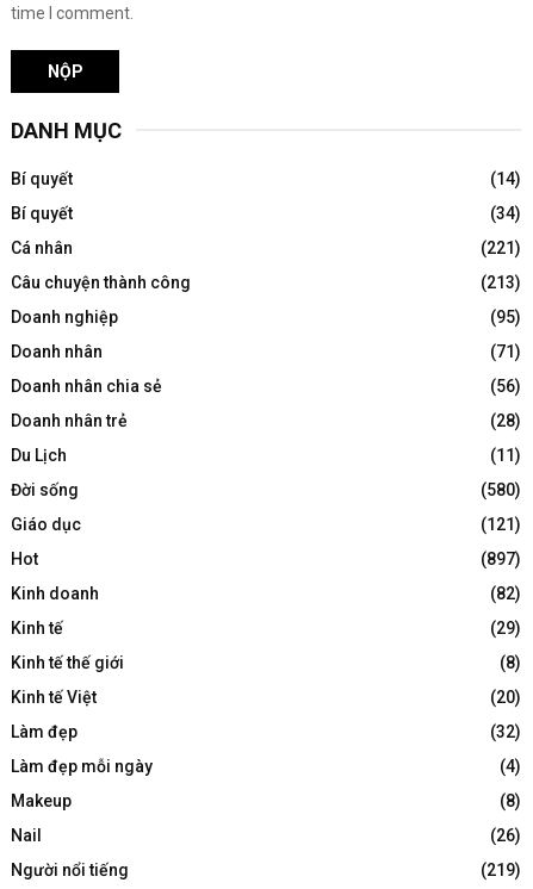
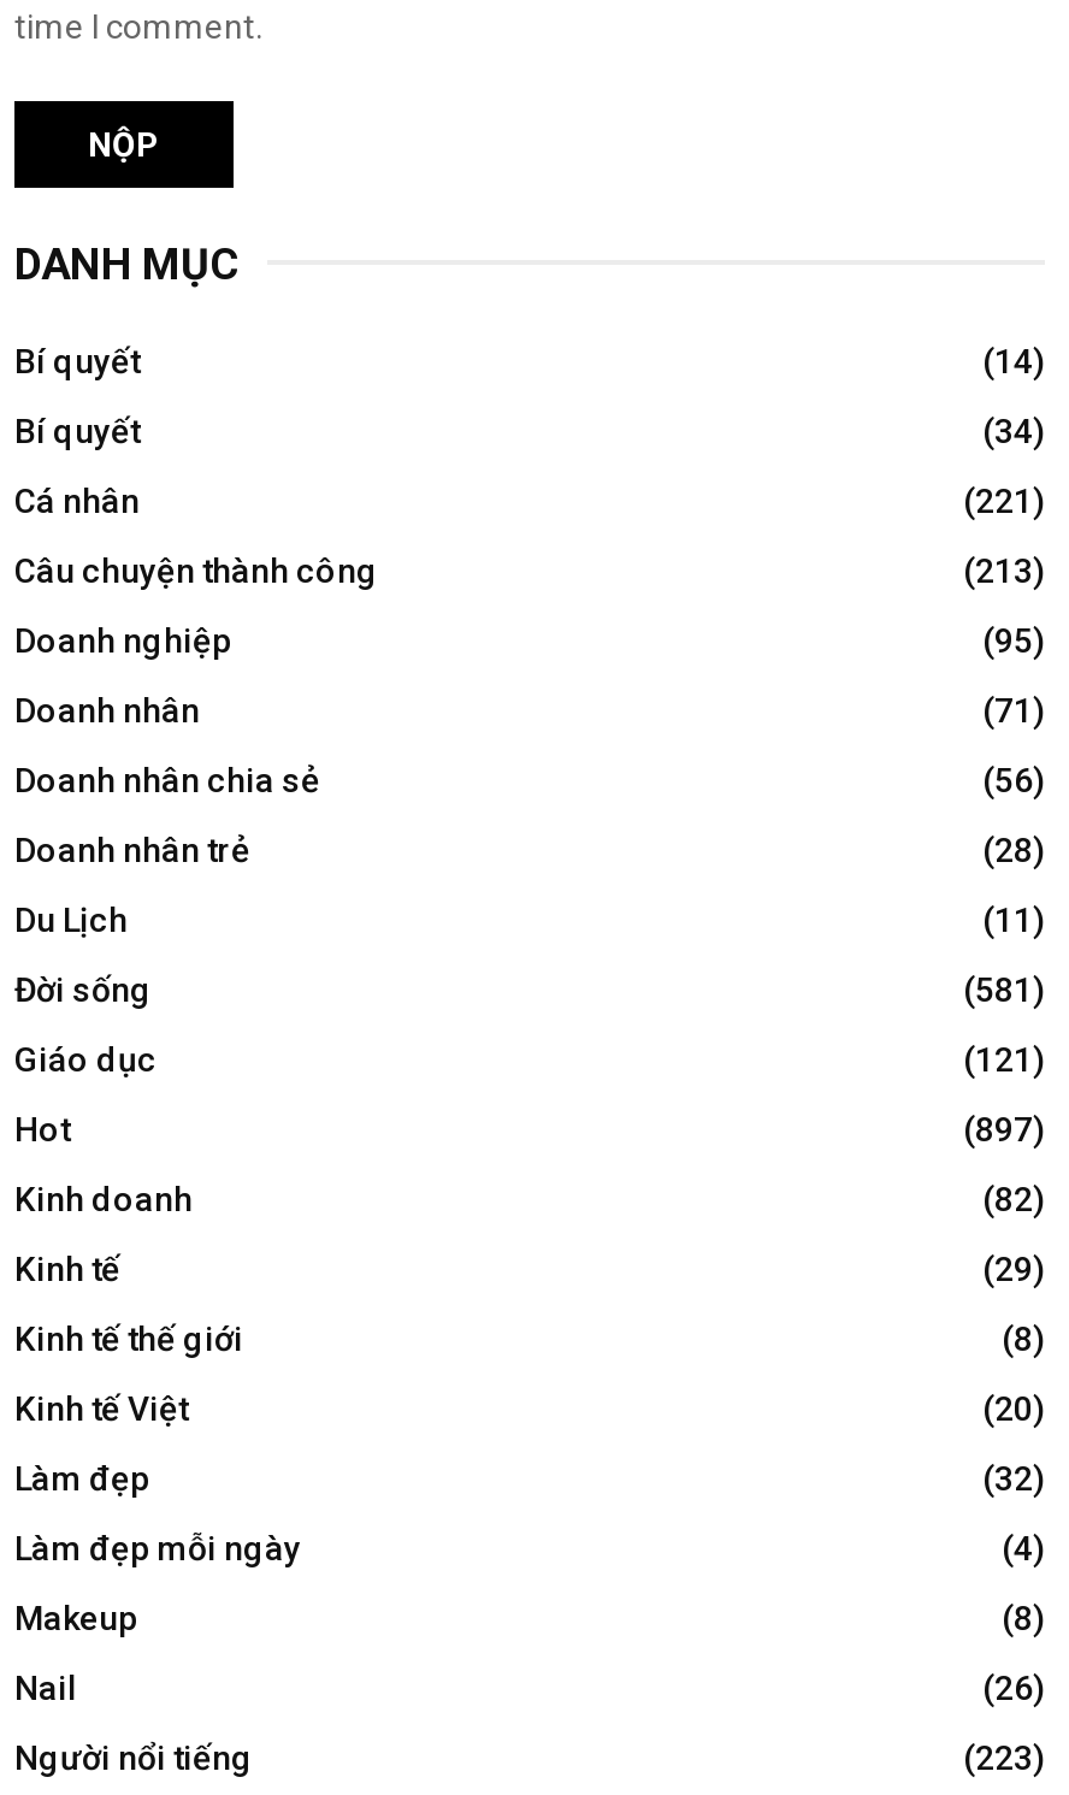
[481,480,521,499] (580) -> [963,969,1045,1008] (581)
[481,860,521,879] (219) -> [963,1737,1045,1776] (223)

